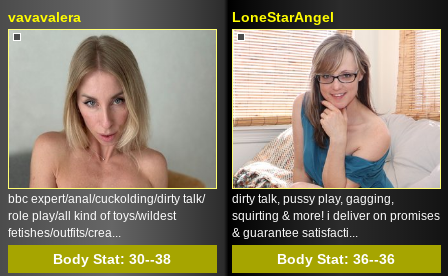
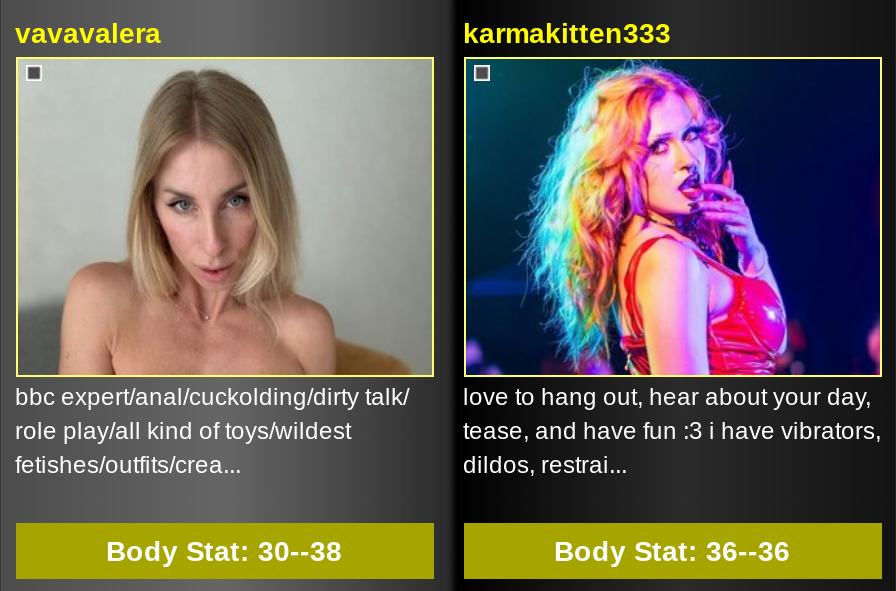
[231,9,333,25] LoneStarAngel -> [463,17,671,49] karmakitten333
[231,29,441,240] [image] | dirty talk, pussy play, gagging, | squirting & more! i deliver on promises | & guarantee satisfacti... -> [463,59,882,479] [image] | love to hang out, hear about your day, | tease, and have fun :3 i have vibrators, | dildos, restrai...

